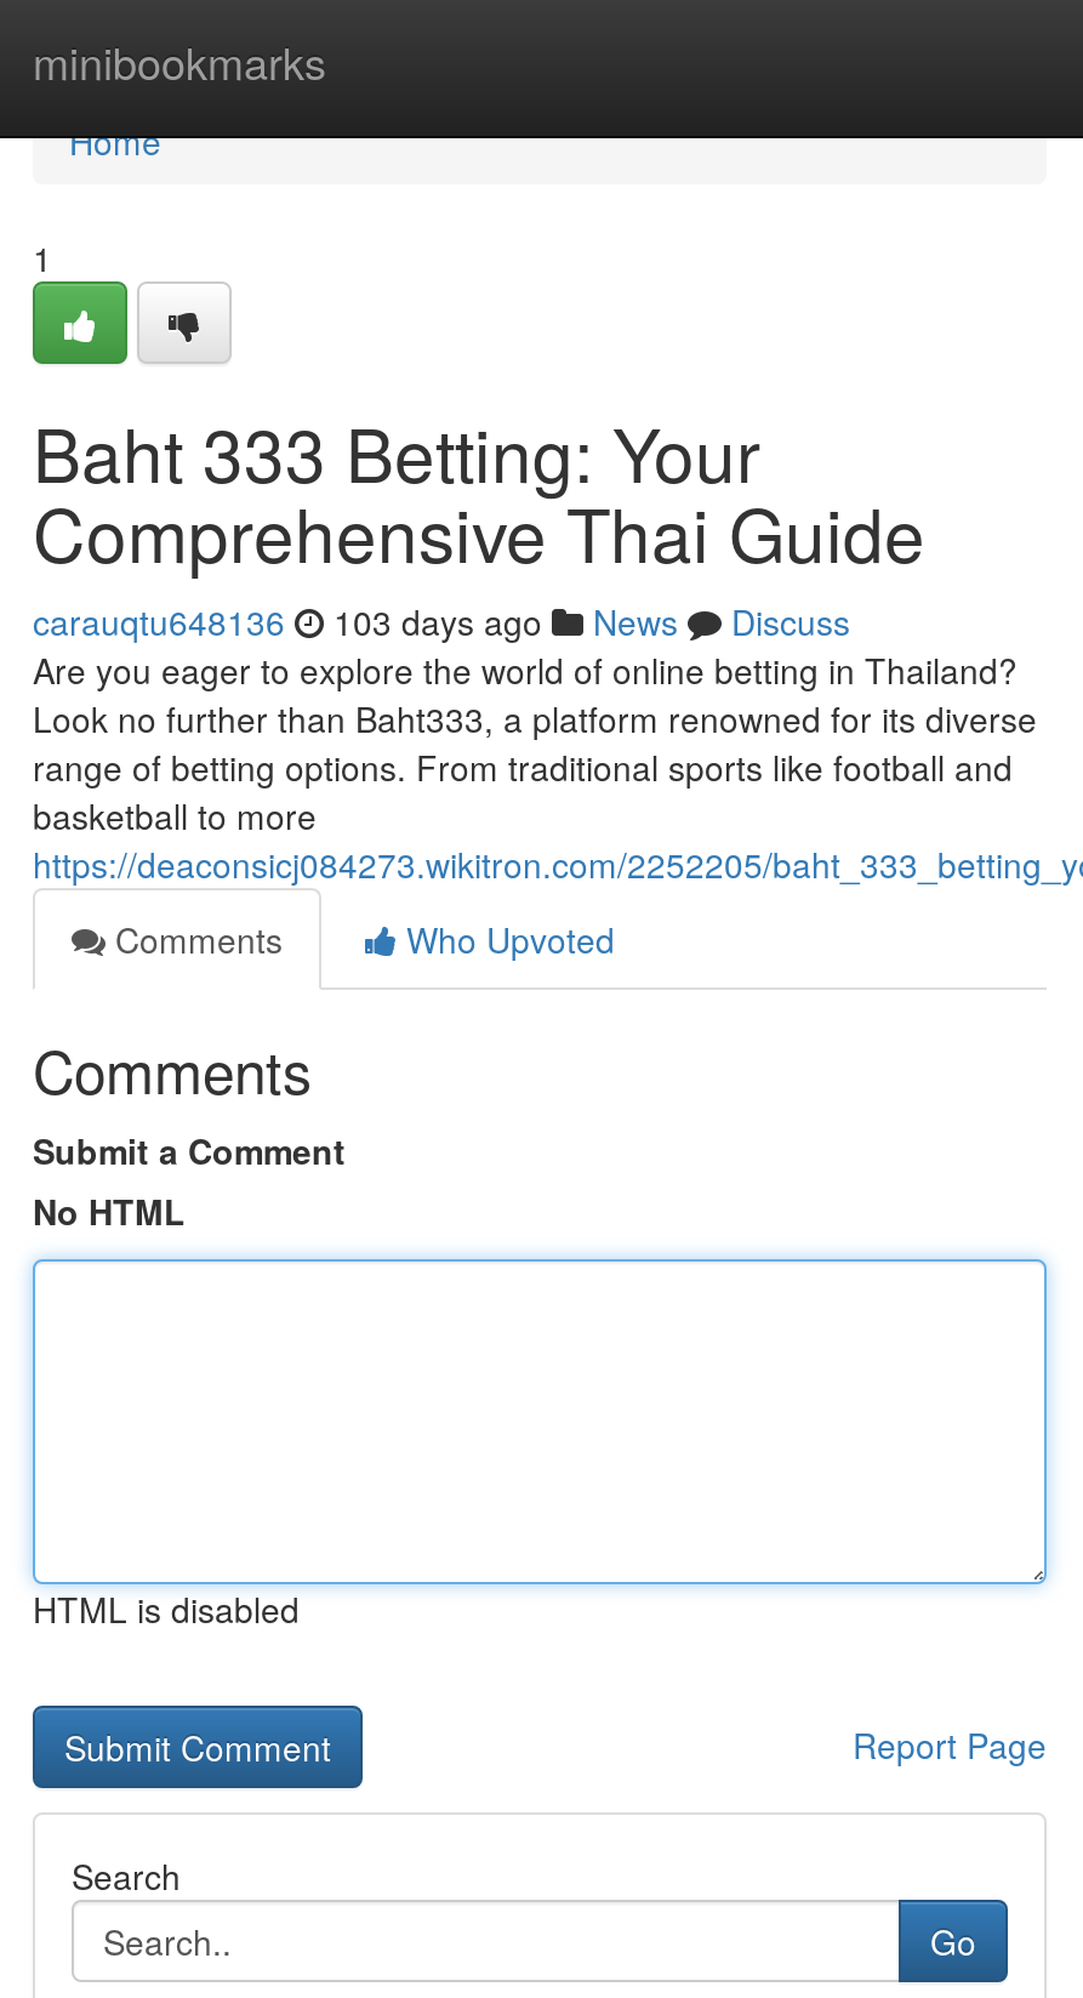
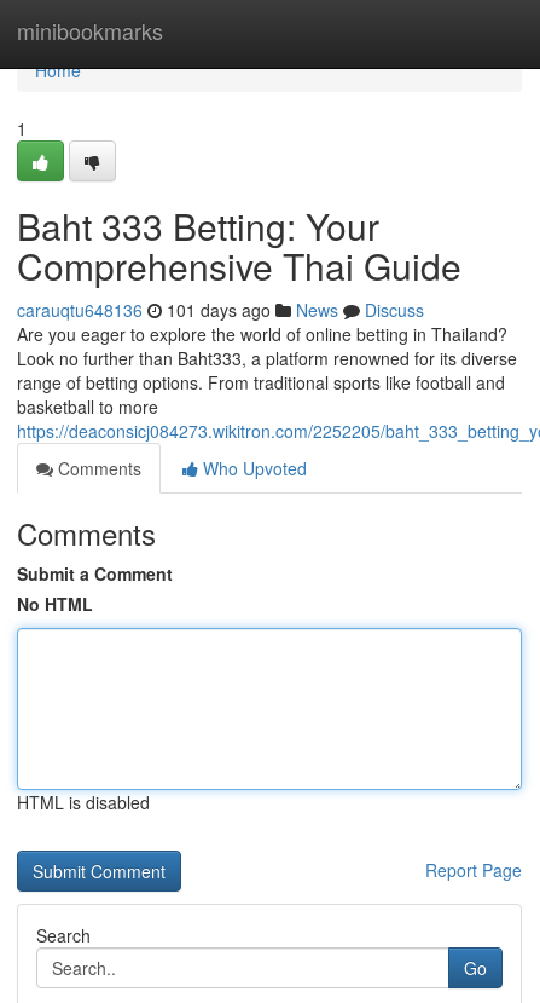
[33,597,850,645] carauqtu648136 103 days ago News Discuss -> [17,298,424,322] carauqtu648136 101 days ago News Discuss

